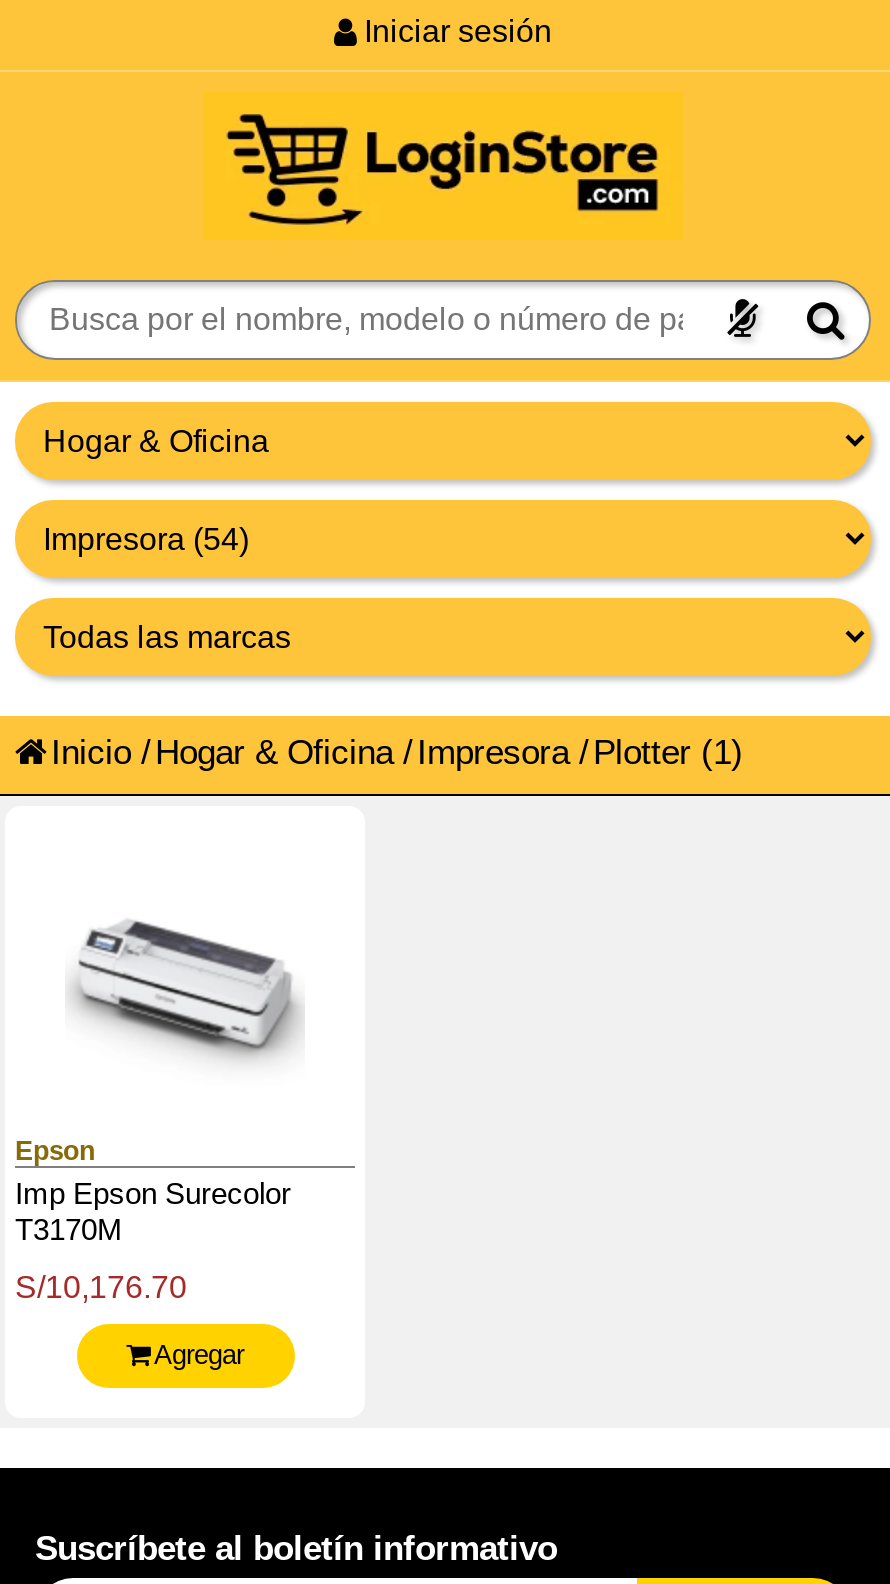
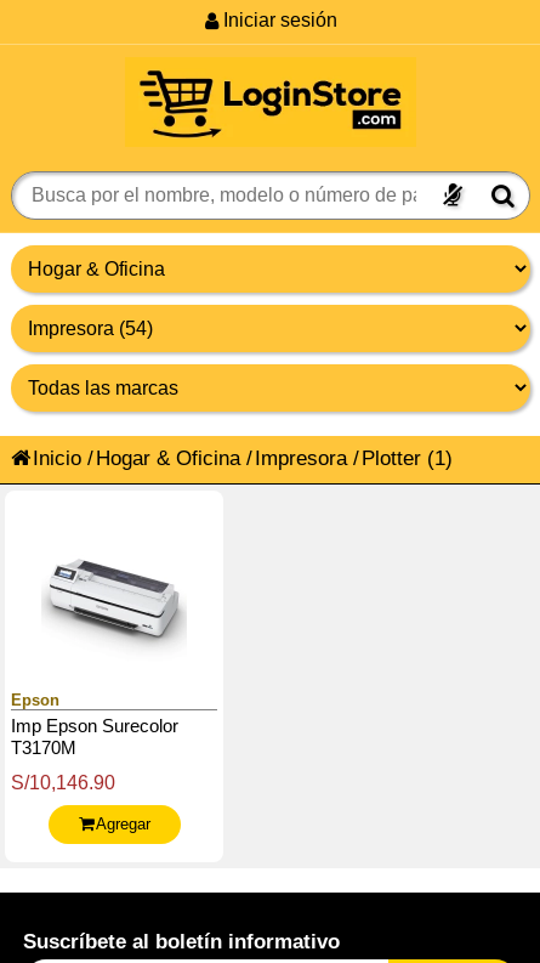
[15,1271,187,1305] S/10,176.70 -> [11,773,115,793] S/10,146.90

